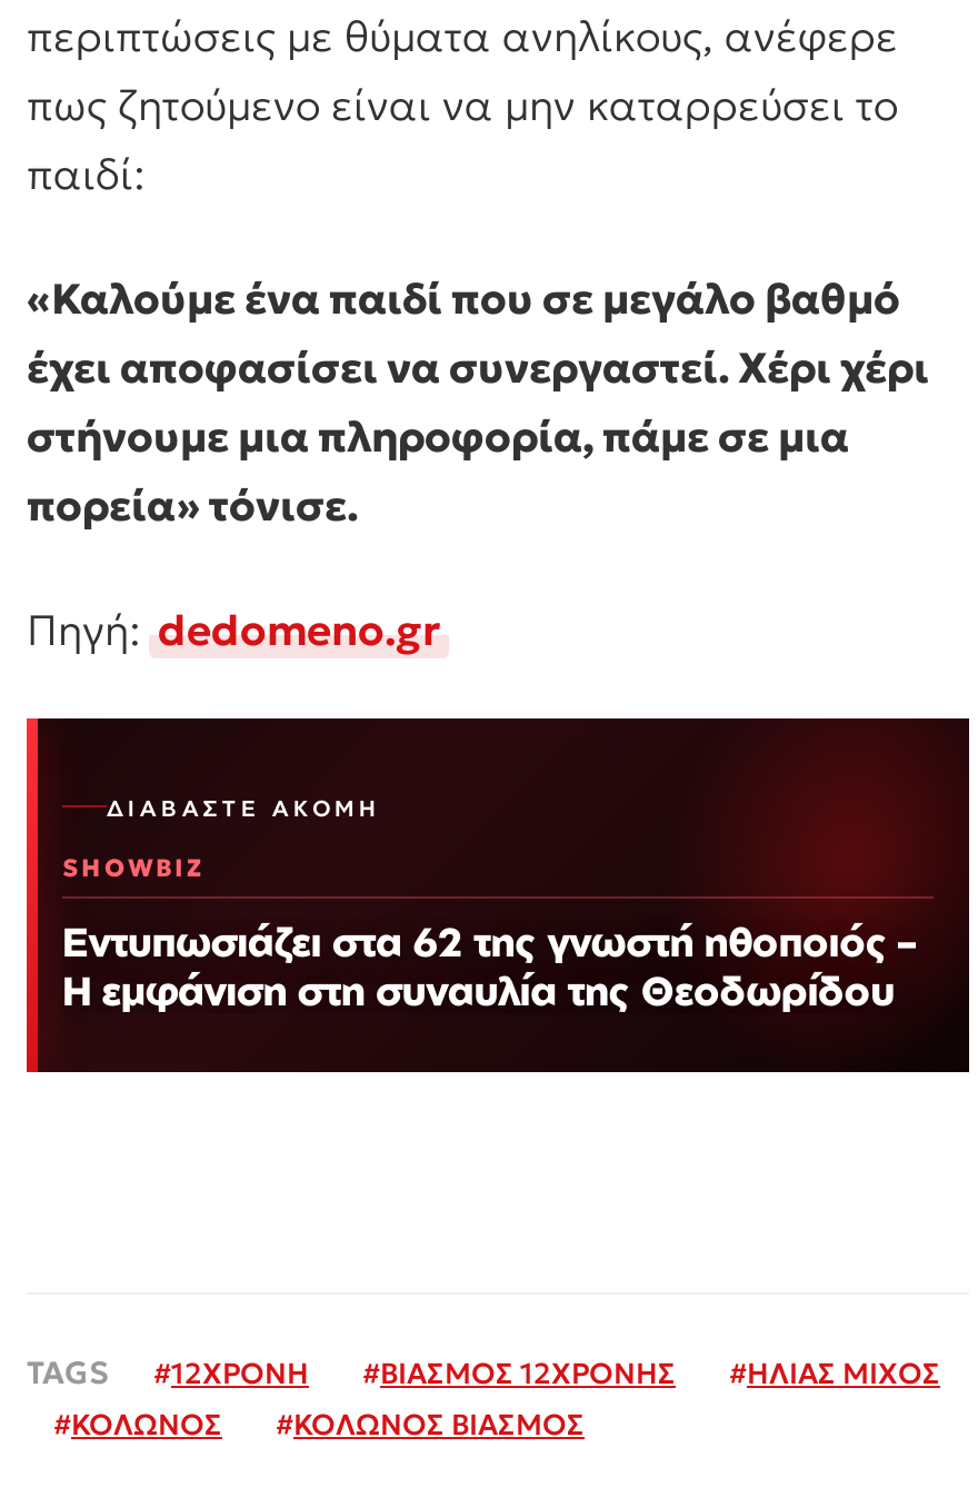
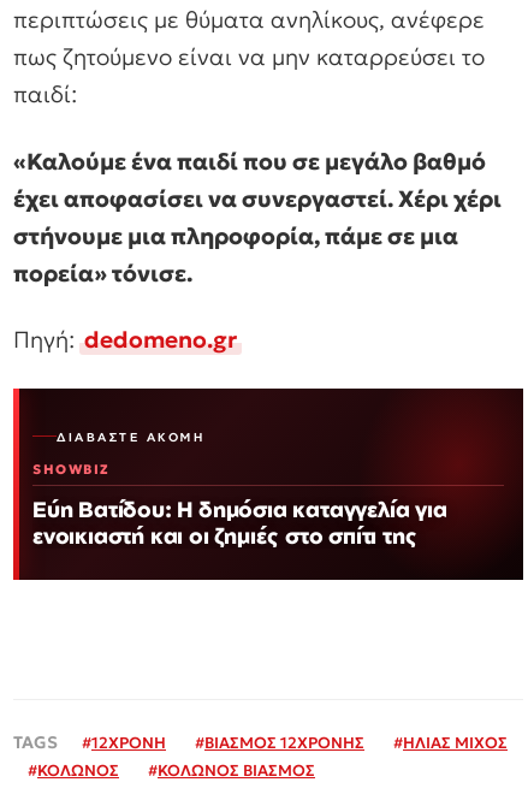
[62,915,915,1013] Εντυπωσιάζει στα 62 της γνωστή ηθοποιός – | Η εμφάνιση στη συναυλία της Θεοδωρίδου -> [32,495,447,548] Εύη Βατίδου: Η δημόσια καταγγελία για | ενοικιαστή και οι ζημιές στο σπίτι της

